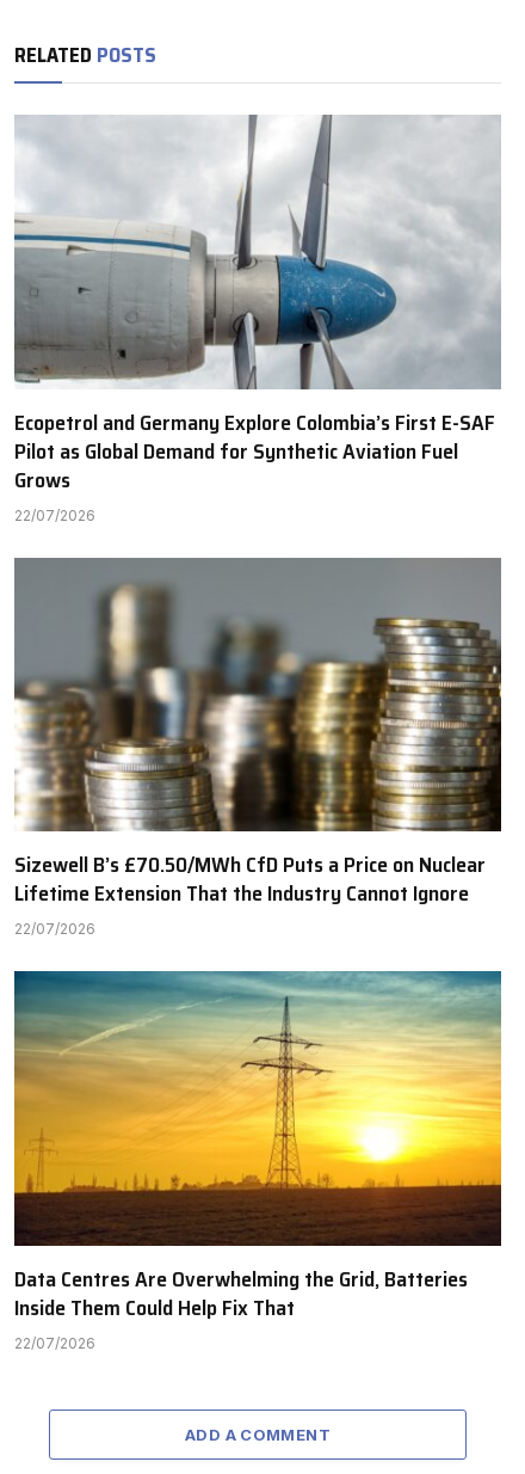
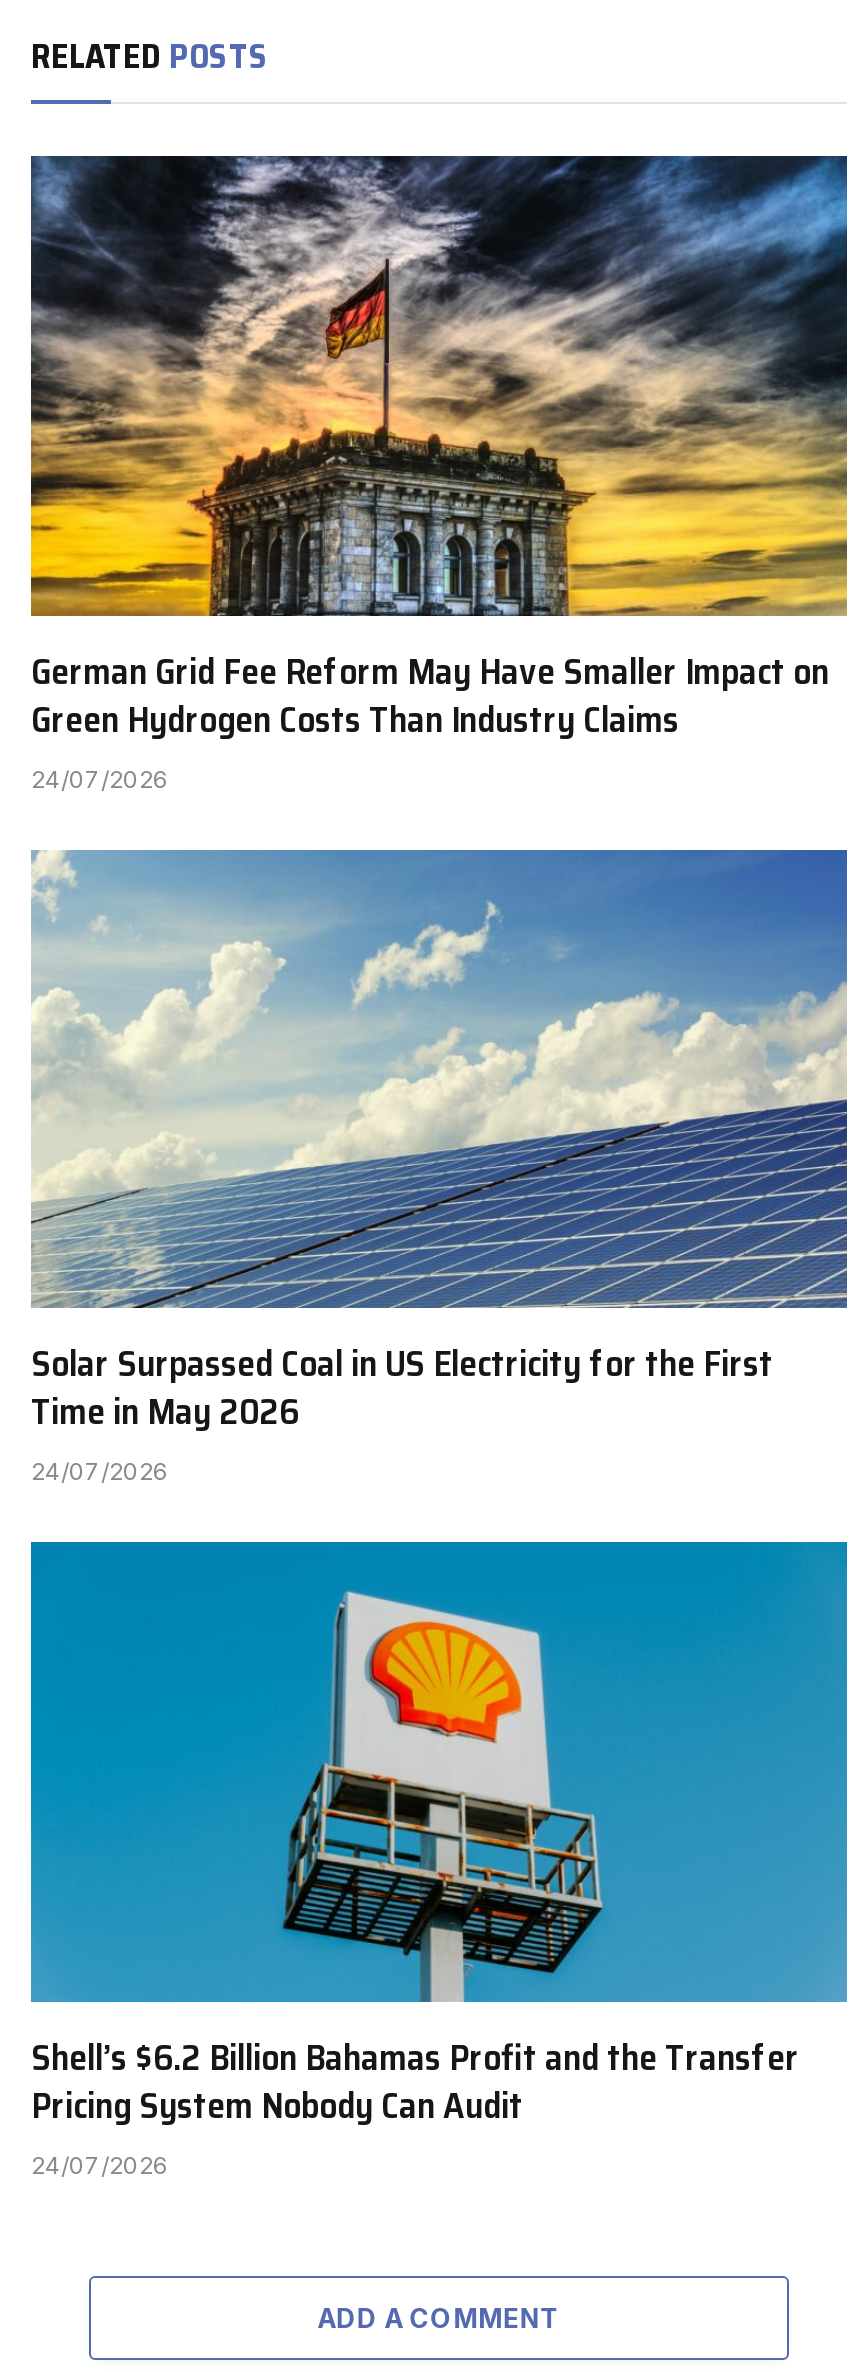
[13,115,501,524] [image] | Ecopetrol and Germany Explore Colombia’s First E-SAF | Pilot as Global Demand for Synthetic Aviation Fuel | Grows | 22/07/2026 -> [29,154,849,793] [image] | German Grid Fee Reform May Have Smaller Impact on | Green Hydrogen Costs Than Industry Claims | 24/07/2026
[14,558,502,938] [image] | Sizewell B’s £70.50/MWh CfD Puts a Price on Nuclear | Lifetime Extension That the Industry Cannot Ignore | 22/07/2026 -> [31,850,849,1486] [image] | Solar Surpassed Coal in US Electricity for the First | Time in May 2026 | 24/07/2026
[13,970,502,1352] [image] | Data Centres Are Overwhelming the Grid, Batteries | Inside Them Could Help Fix That | 22/07/2026 -> [29,1540,849,2179] [image] | Shell’s $6.2 Billion Bahamas Profit and the Transfer | Pricing System Nobody Can Audit | 24/07/2026

